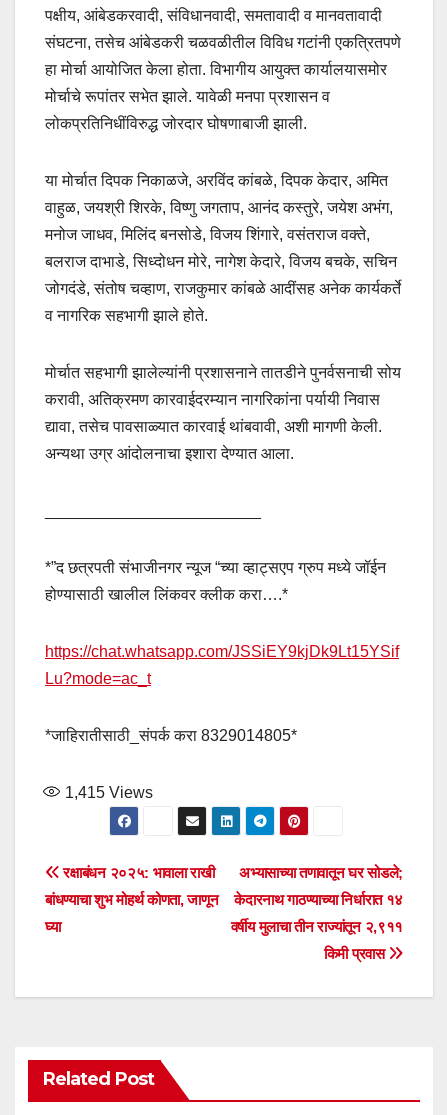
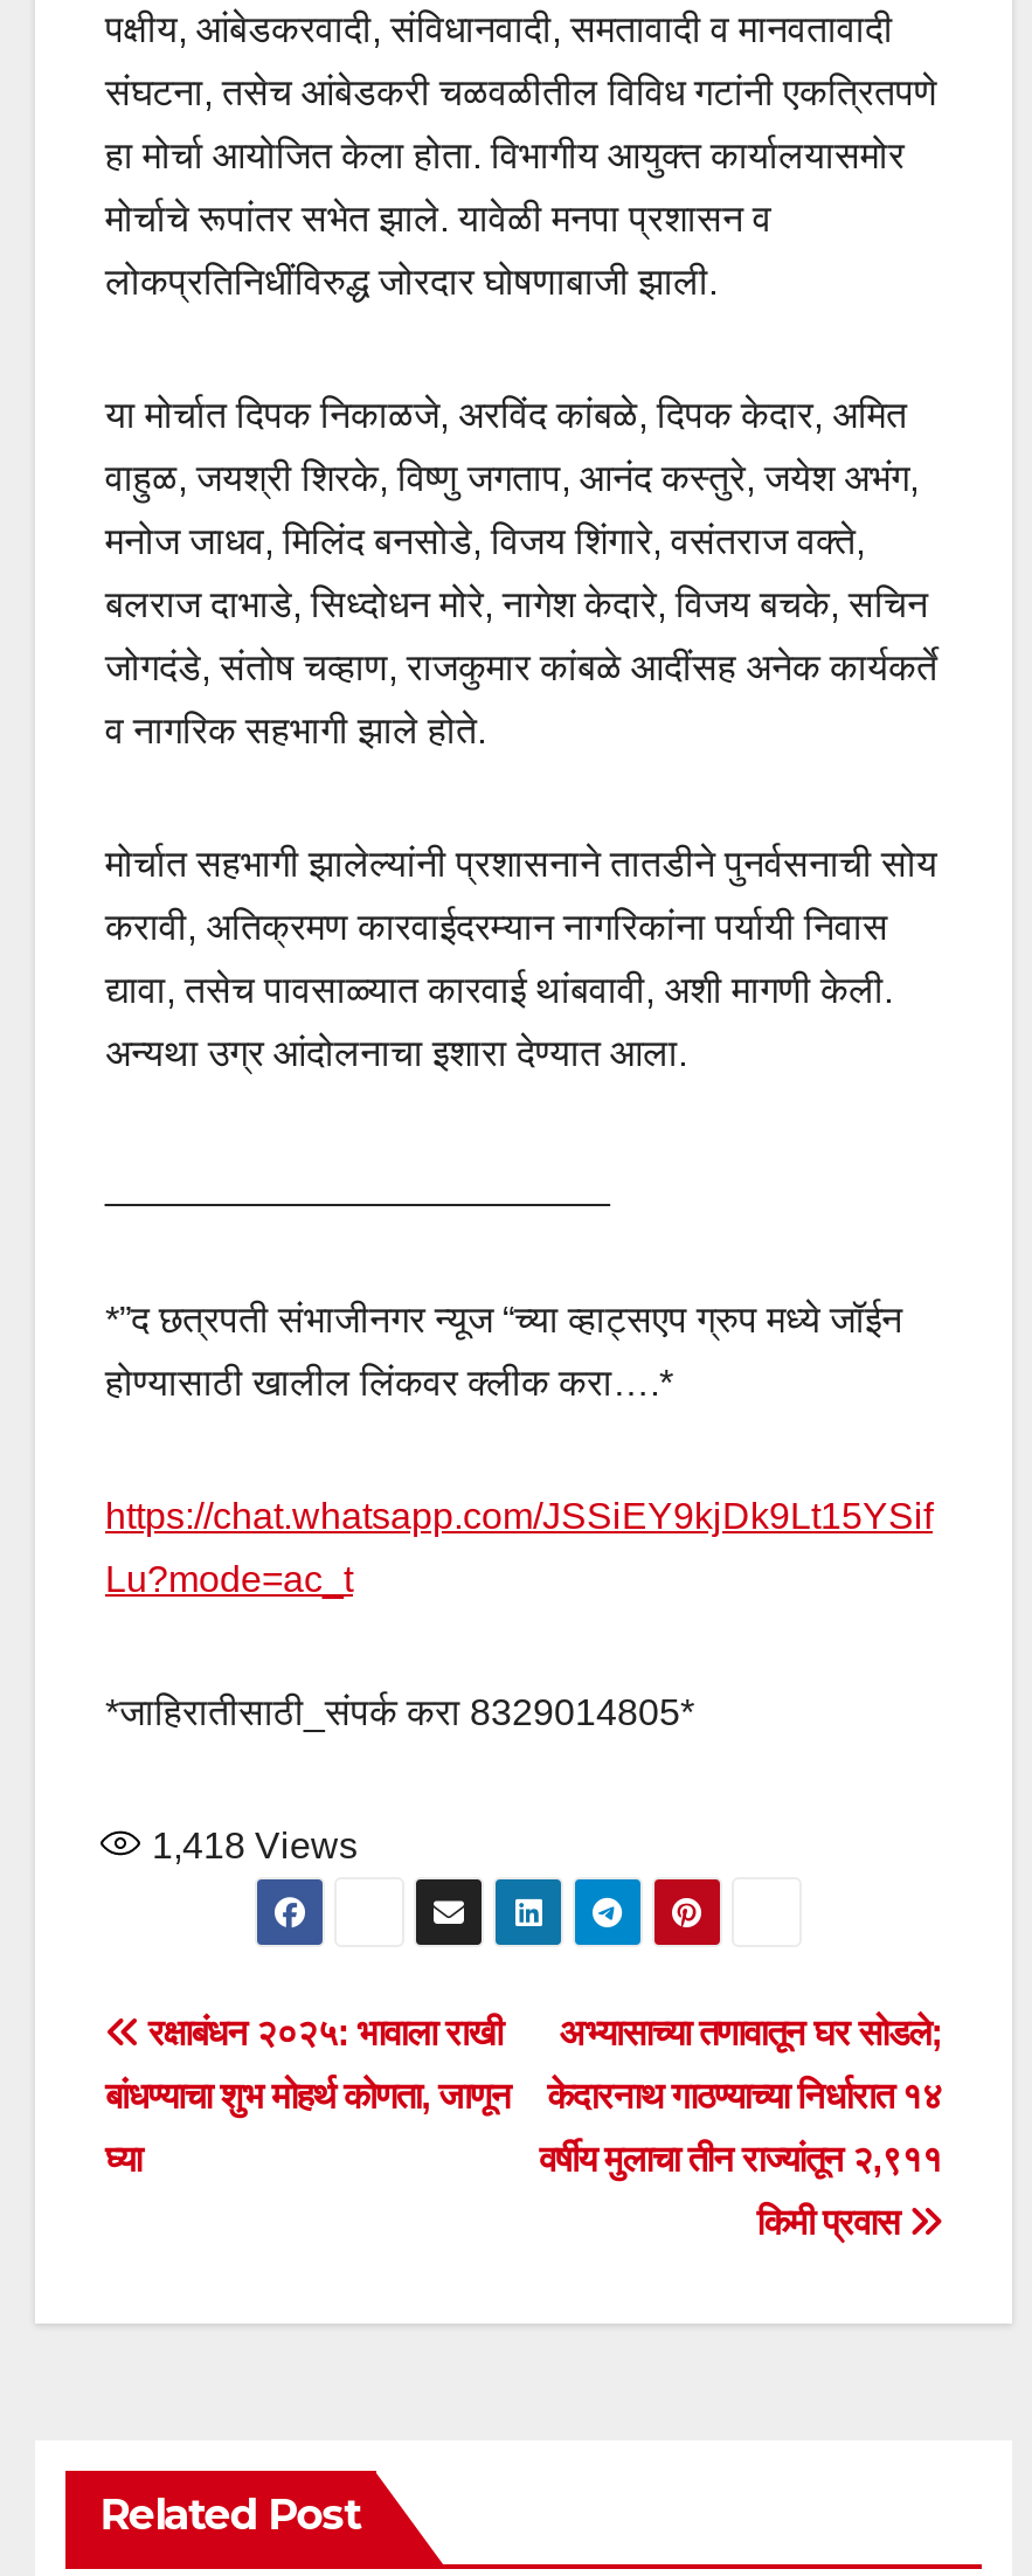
[65,784,153,801] 1,415 Views -> [152,1826,358,1866] 1,418 Views

